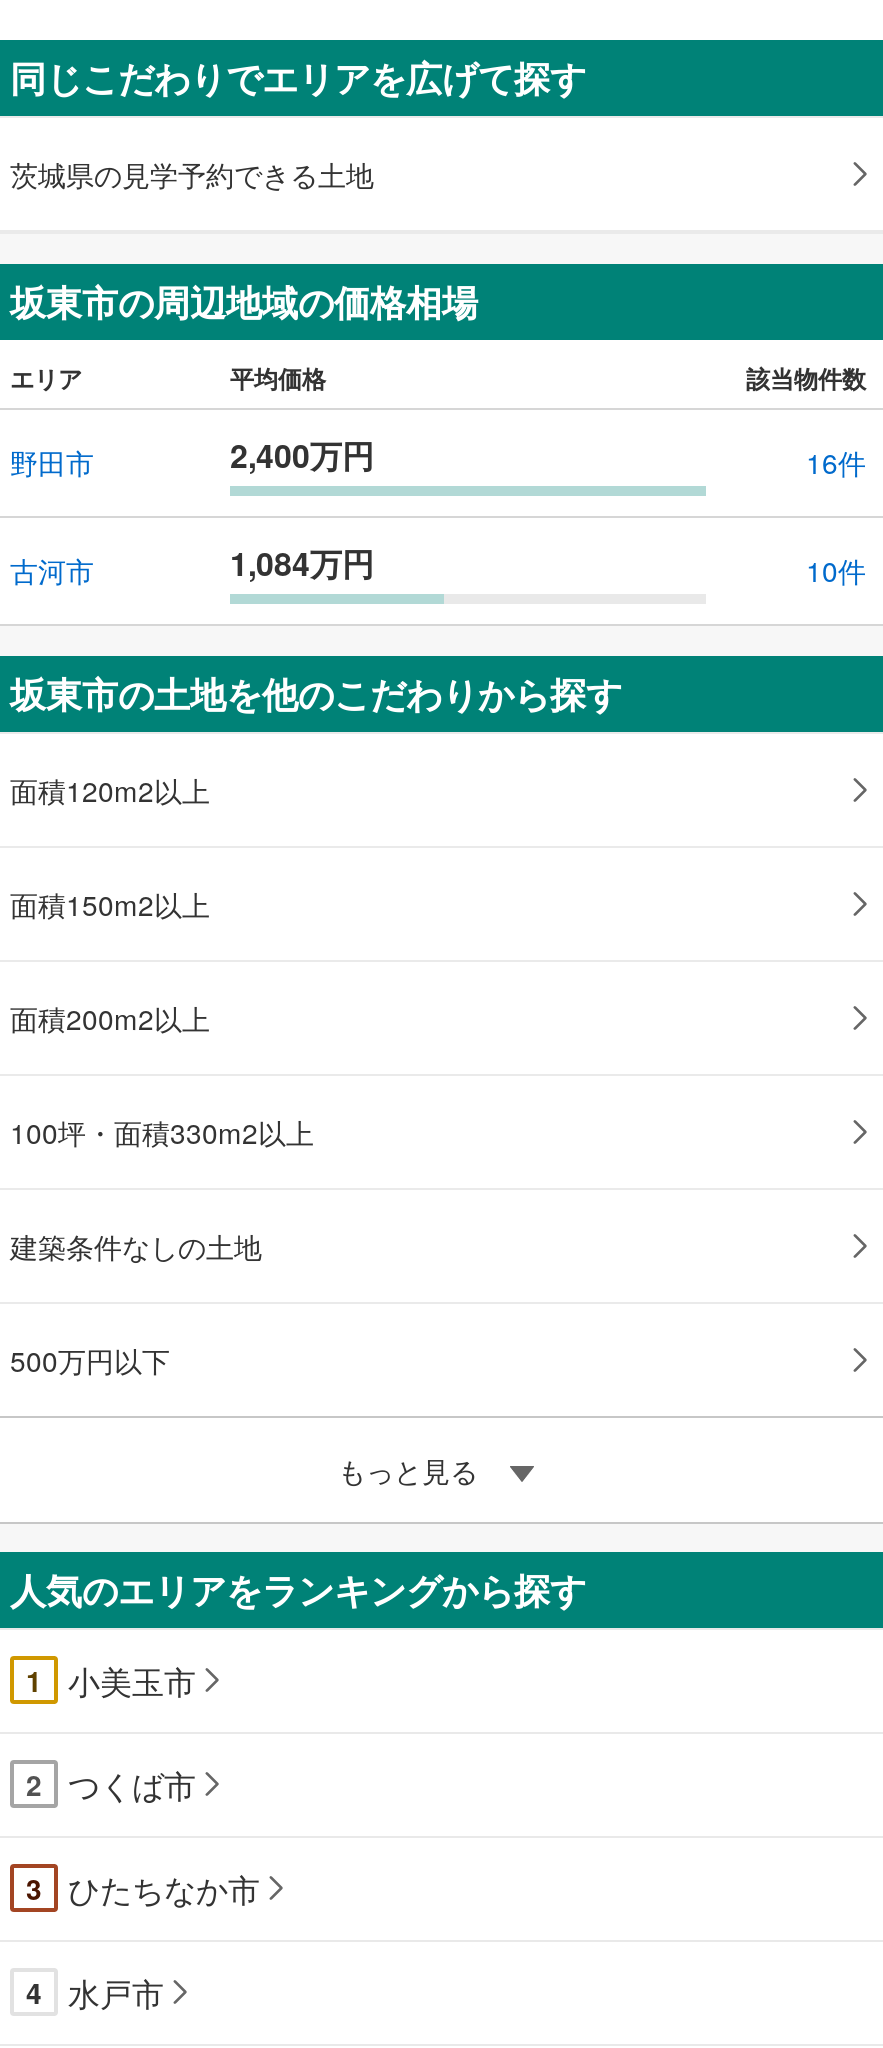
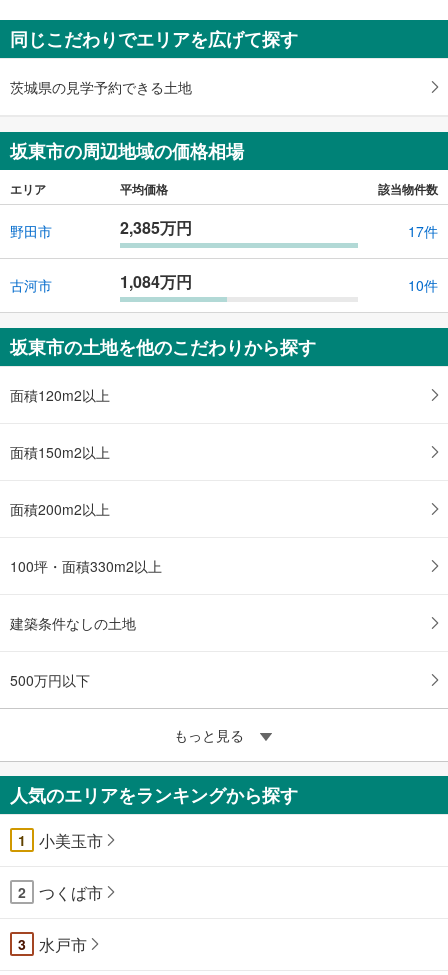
[230,432,374,478] 2,400万円 -> [120,216,192,239] 2,385万円
[806,443,866,483] 16件 -> [408,221,438,241] 17件
[26,1866,260,2013] ひたちなか市 | 4 -> none

